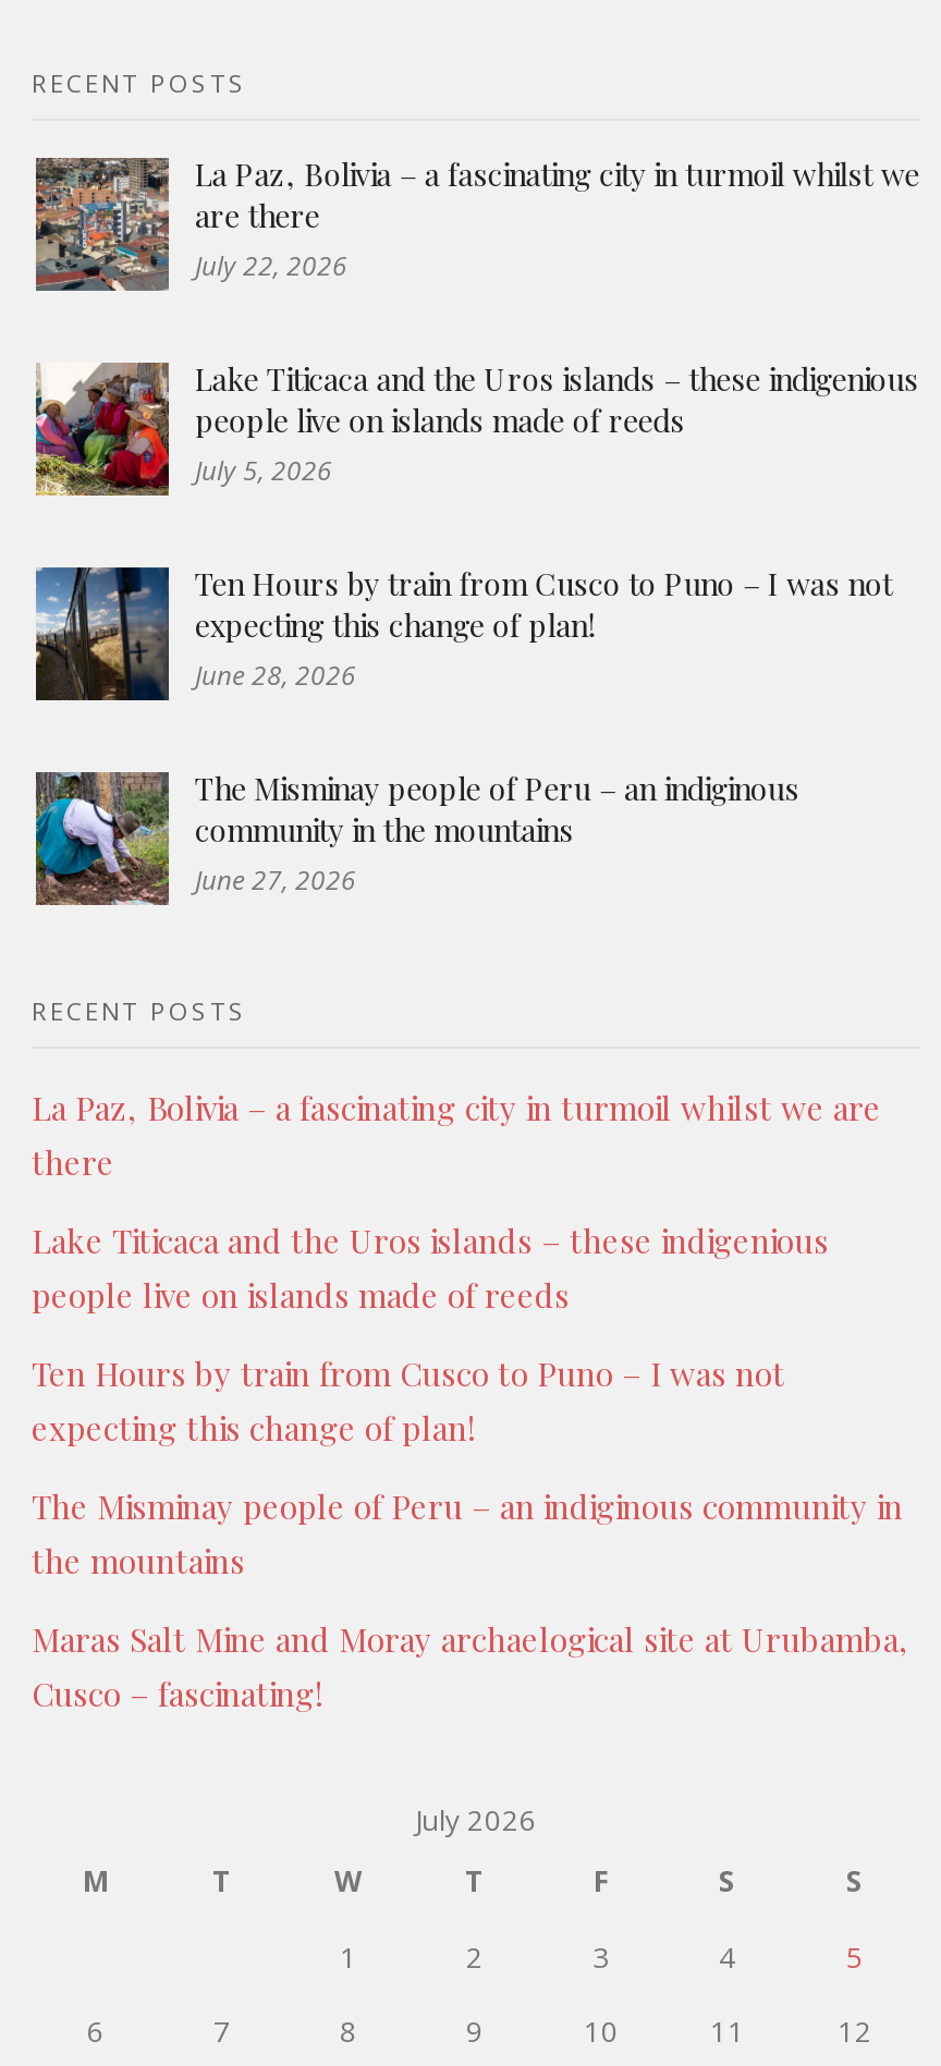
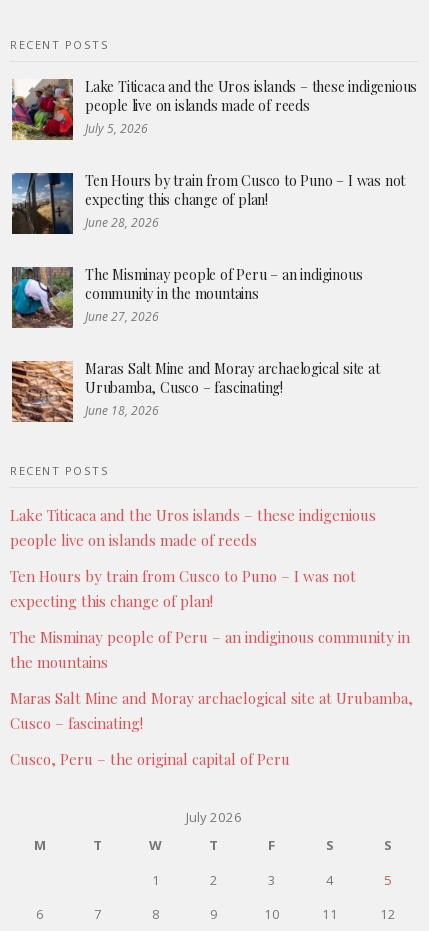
[34,154,919,293] [image] | La Paz, Bolivia – a fascinating city in turmoil whilst we | are there | July 22, 2026 -> none
moved [32,358,919,899] -> [10,77,417,325]: [image] | Lake Titicaca and the Uros islands – these indigenious | people live on islands made of reeds | ... | community in the mountains | June 27, 2026
none -> [11,359,380,419] [image] | Maras Salt Mine and Moray archaelogical site at | Urubamba, Cusco – fascinating! | June 18, 2026
[32,1085,881,1183] La Paz, Bolivia – a fascinating city in turmoil whilst we are | there -> none
moved [32,1218,909,1714] -> [10,505,413,733]: Lake Titicaca and the Uros islands – these indigenious | people live on islands made of reeds | Ten Hours by train from Cusco to Puno – I was not | expecting this change of plan! | The Misminay people of Peru – an indiginous community in | the mountains | Maras Salt Mine and Moray archaelogical site at Urubamba, | Cusco – fascinating!
none -> [10,749,290,769] Cusco, Peru – the original capital of Peru

